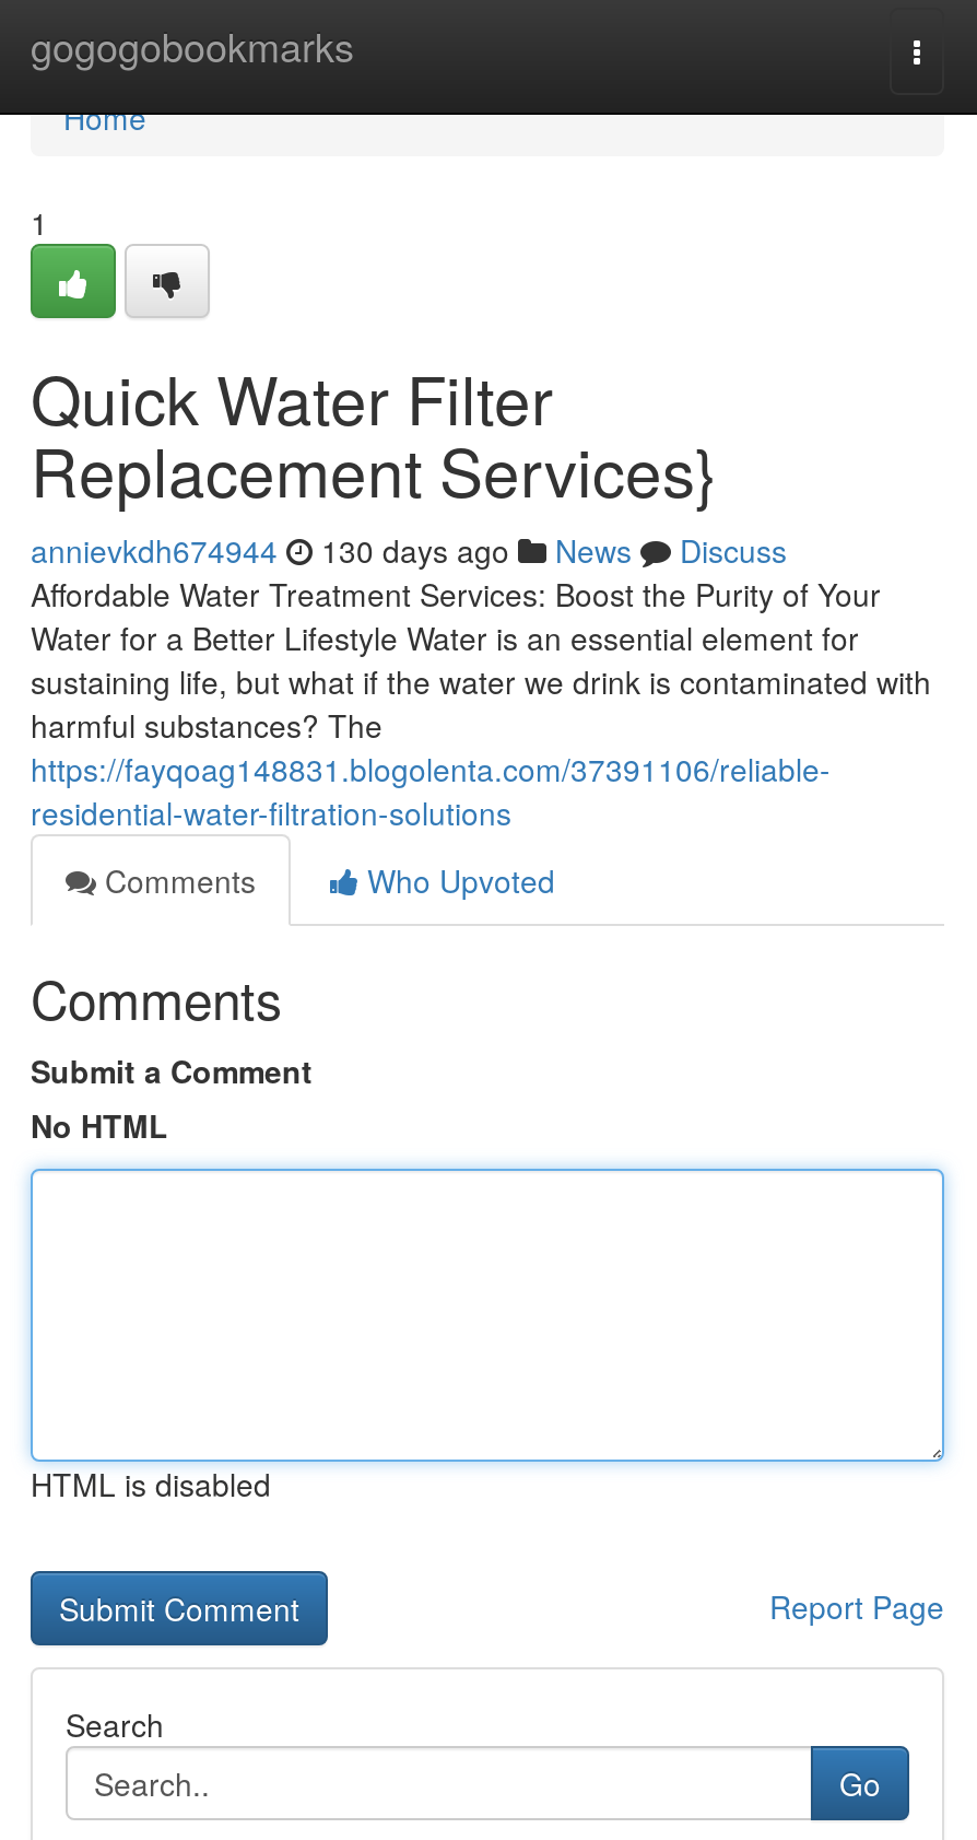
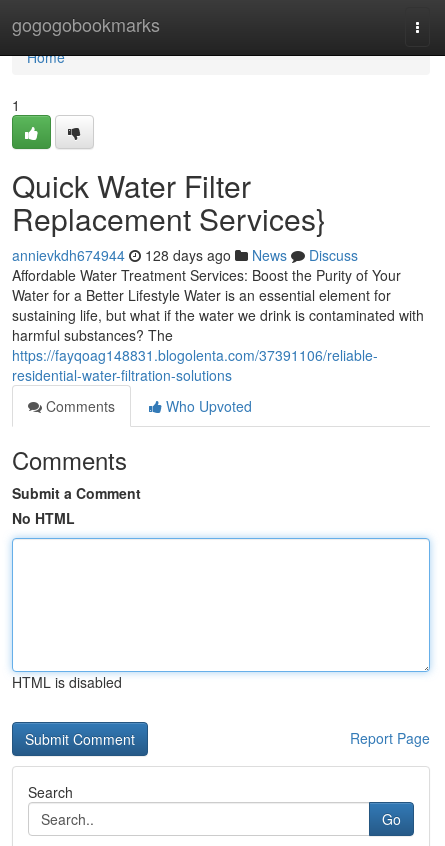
[31,528,787,572] annievkdh674944 130 days ago News Discuss -> [12,245,358,265] annievkdh674944 128 days ago News Discuss

